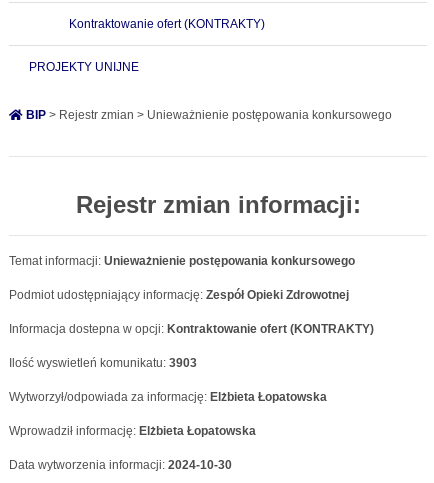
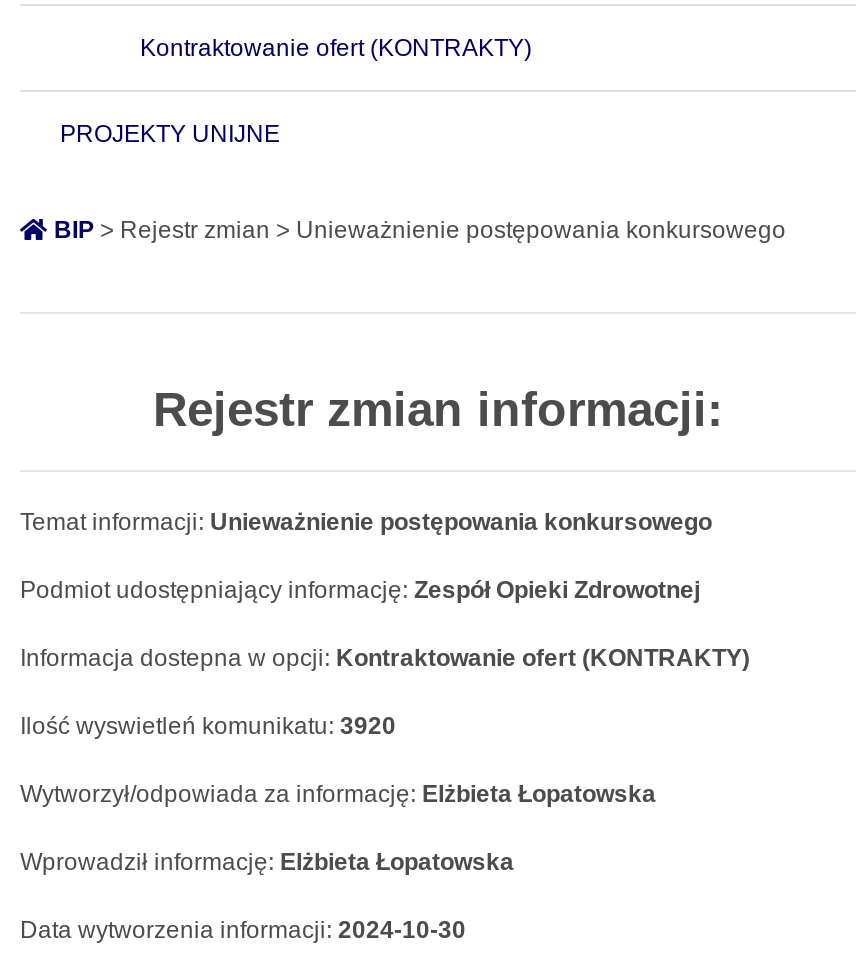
[9,356,197,370] Ilość wyswietleń komunikatu: 3903 -> [20,712,396,740] Ilość wyswietleń komunikatu: 3920

